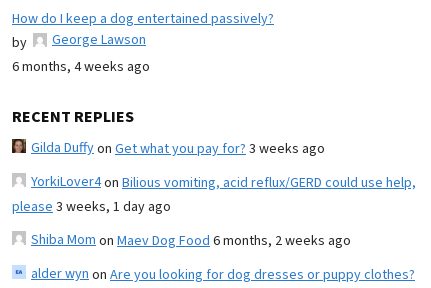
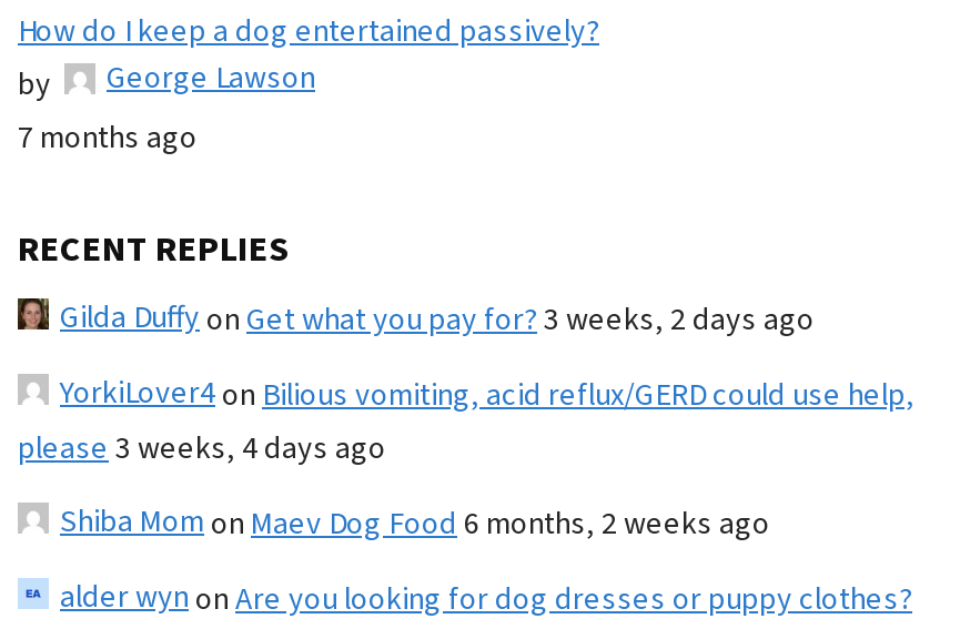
[12,57,150,77] 6 months, 4 weeks ago -> [18,116,198,160] 7 months ago
[31,138,325,159] Gilda Duffyon Get what you pay for? 3 weeks ago -> [60,296,815,342] Gilda Duffyon Get what you pay for? 3 weeks, 2 days ago
[12,197,171,217] please 3 weeks, 1 day ago -> [18,426,386,471] please 3 weeks, 4 days ago

